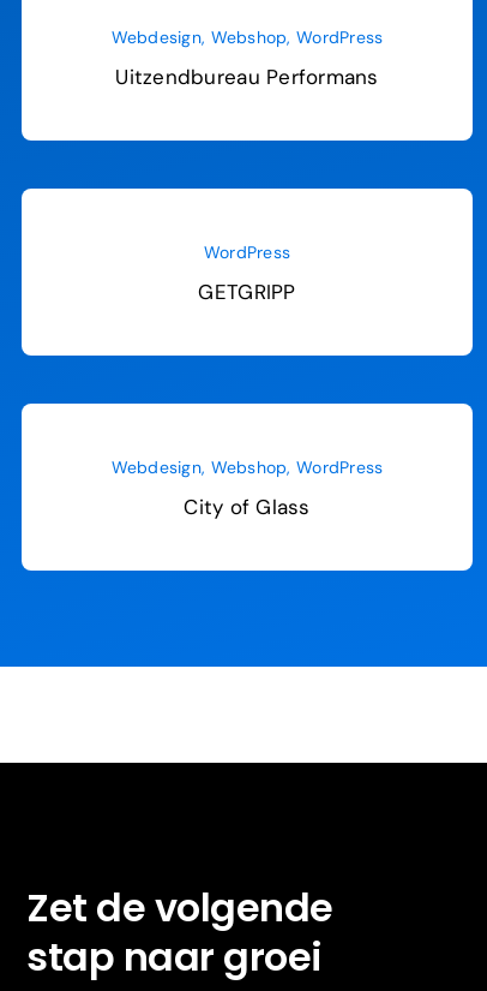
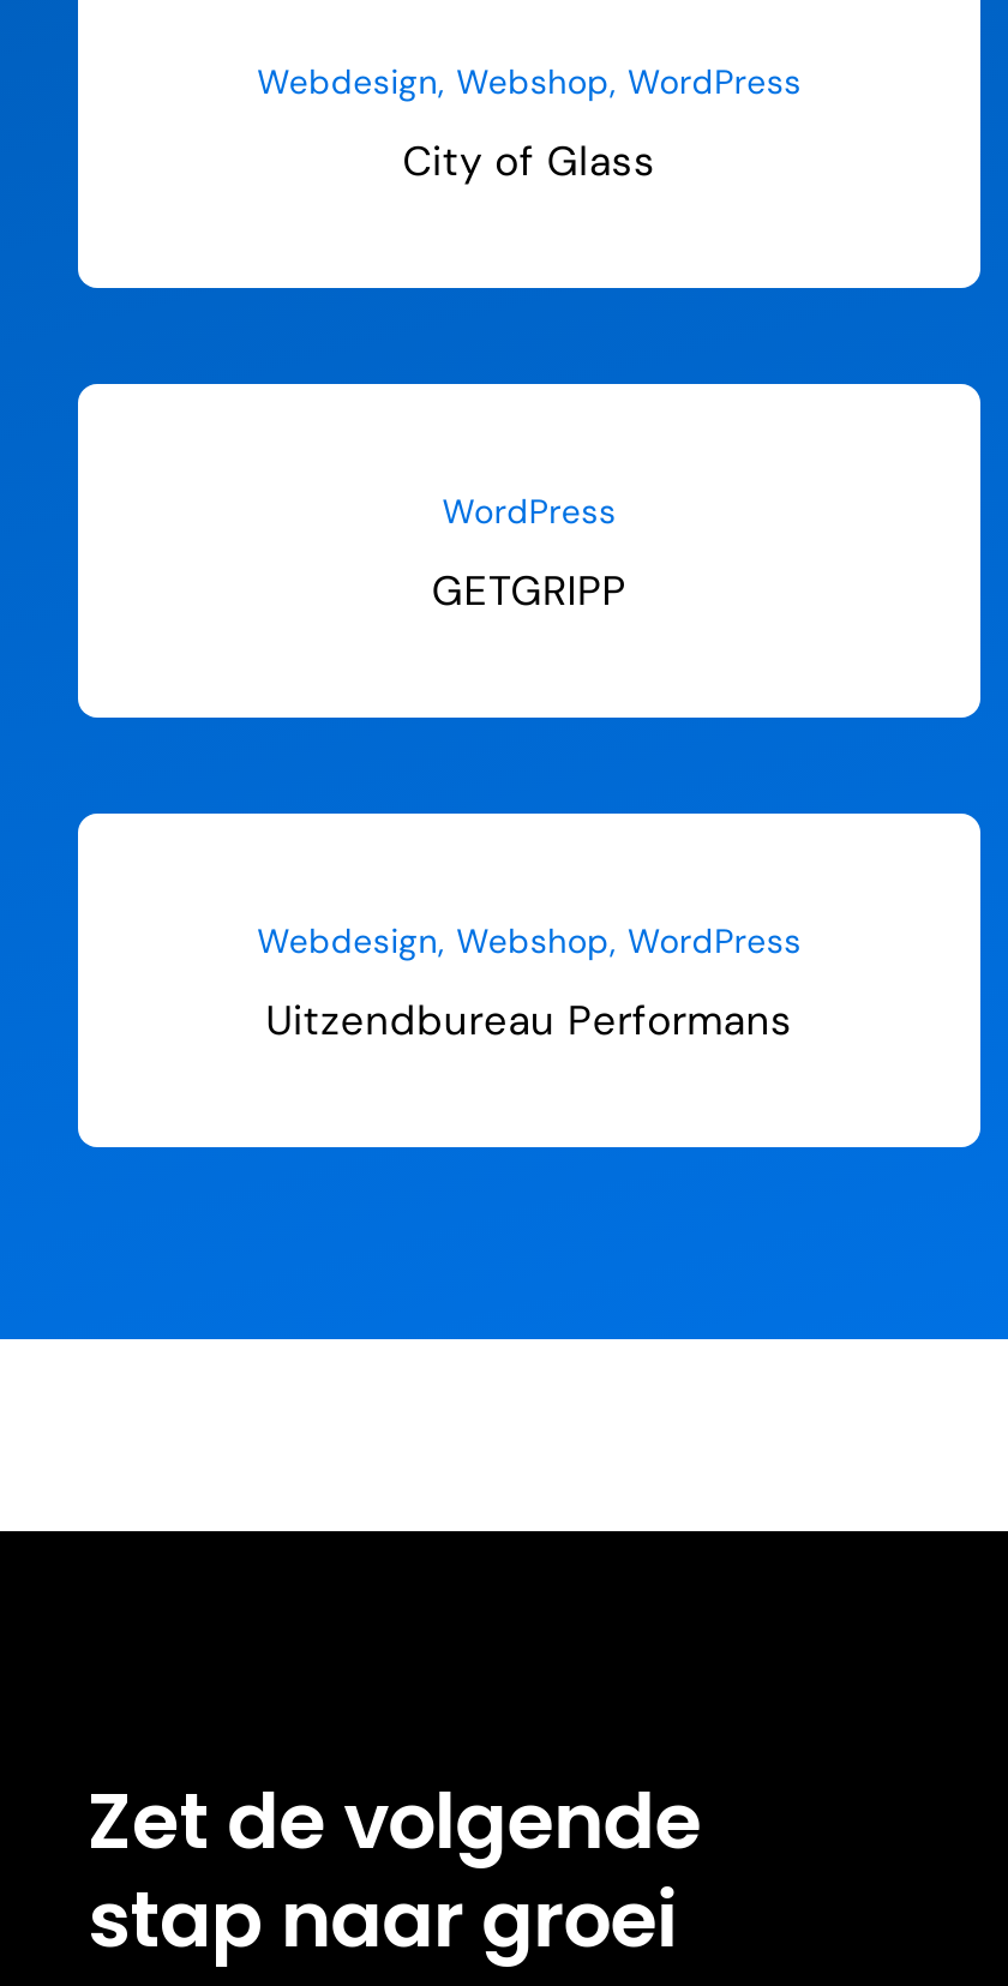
moved [116,63,379,90] -> [266,993,793,1046]: Uitzendbureau Performans
moved [184,493,310,520] -> [402,134,656,187]: City of Glass

